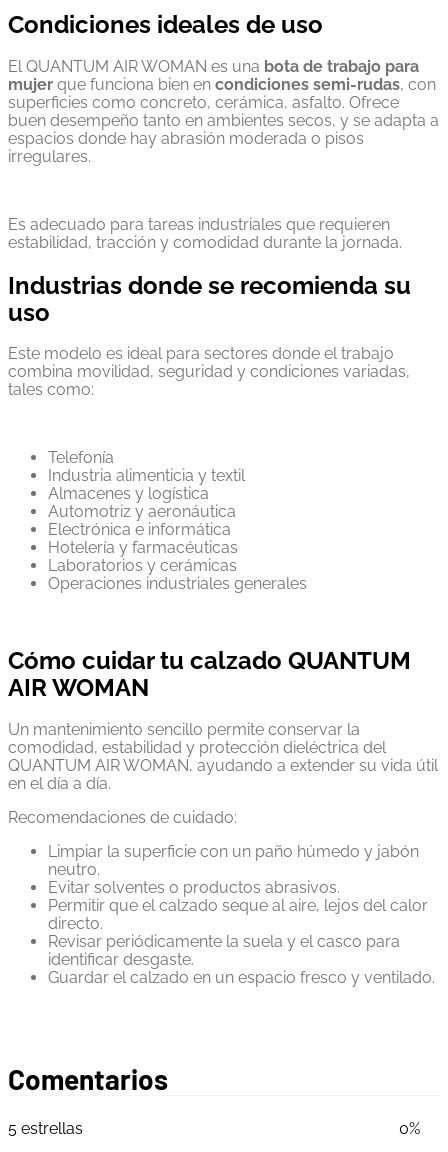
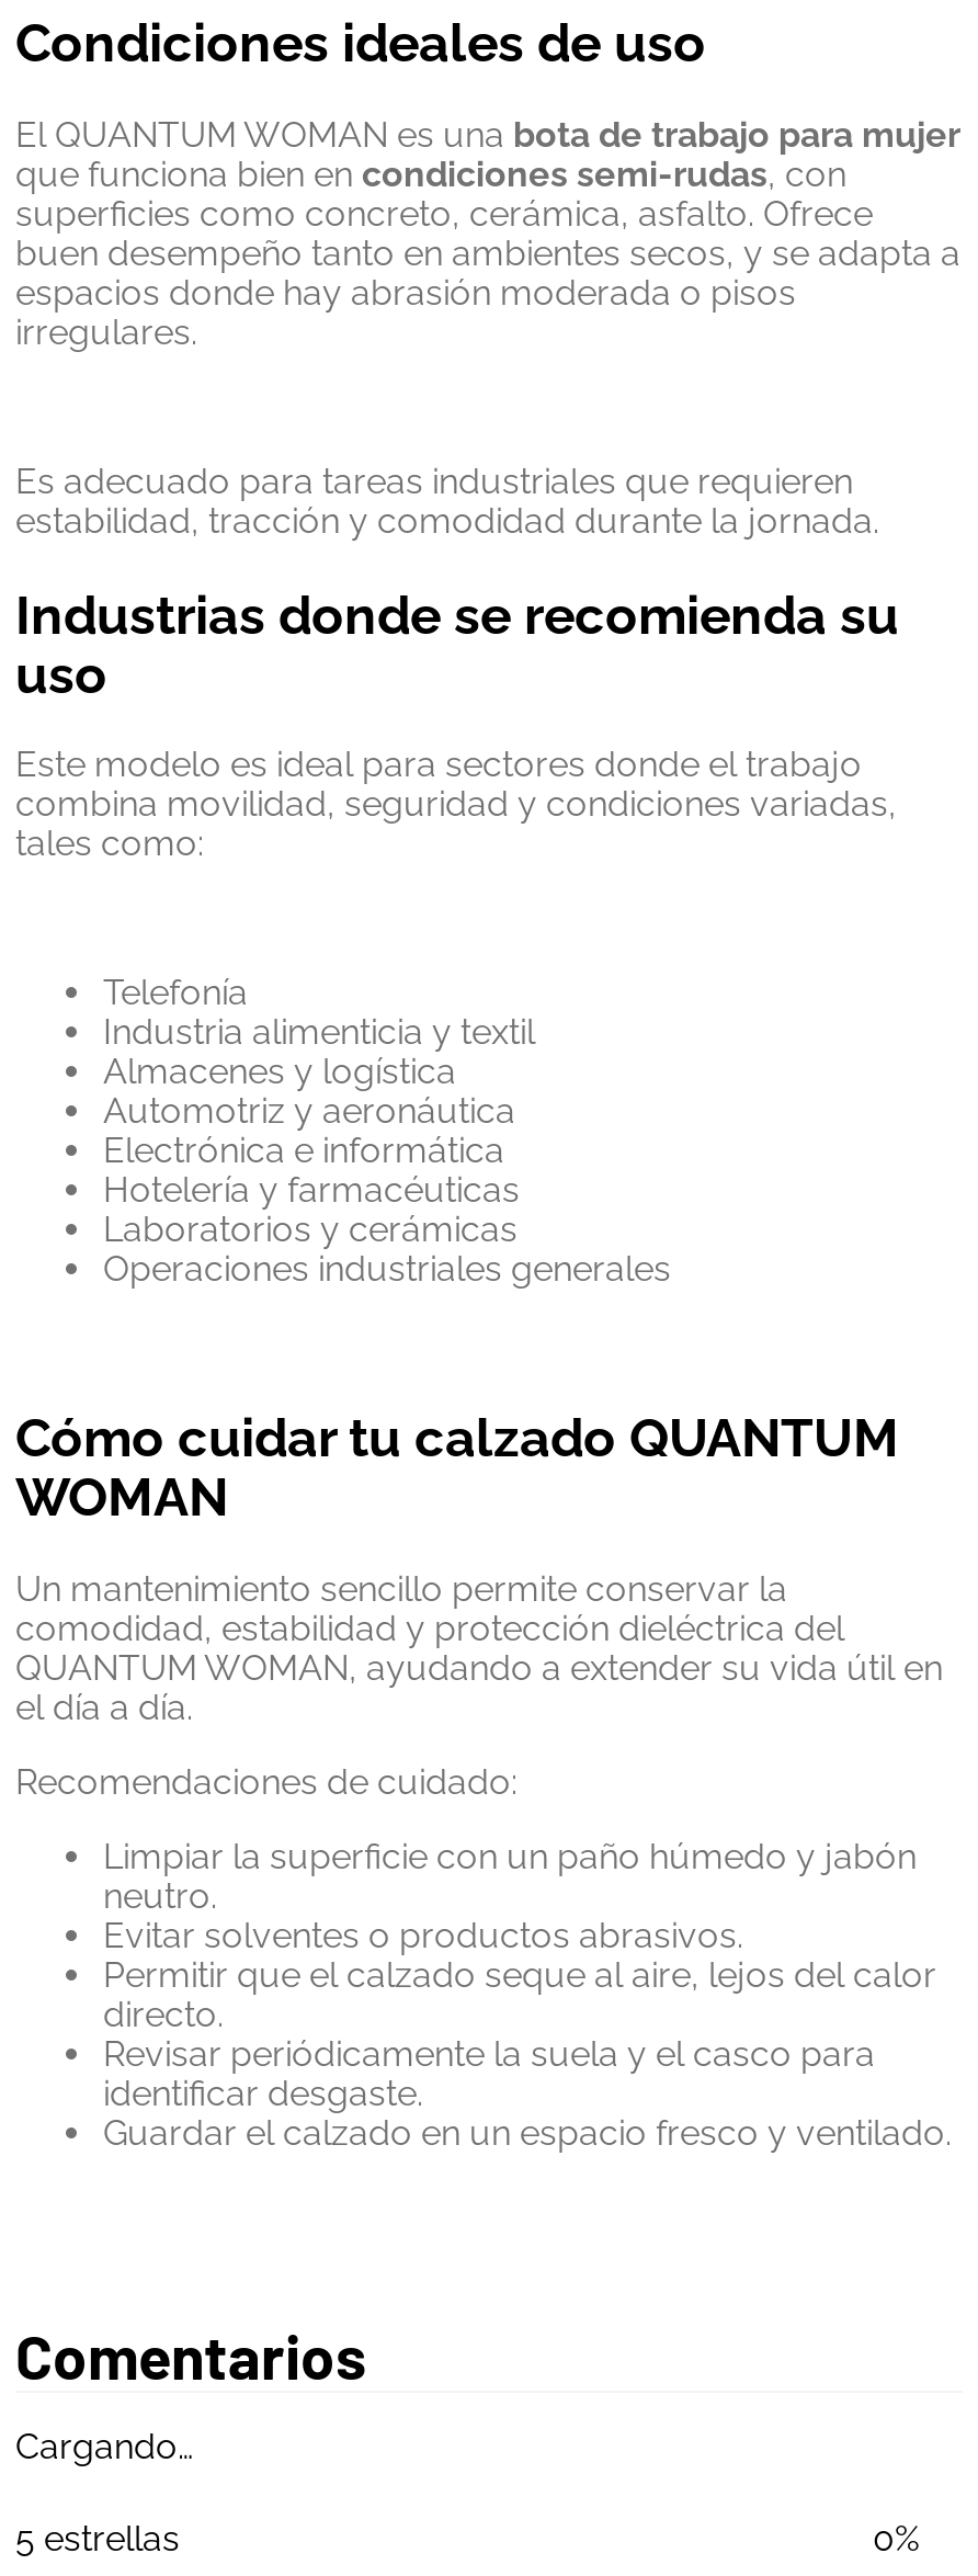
[8,57,436,94] El QUANTUM AIR WOMAN es una bota de trabajo para | mujer que funciona bien en condiciones semi-rudas, con -> [15,113,960,194] El QUANTUM WOMAN es una bota de trabajo para mujer | que funciona bien en condiciones semi-rudas, con
[8,673,149,702] AIR WOMAN -> [15,1466,228,1529] WOMAN
[8,756,438,793] QUANTUM AIR WOMAN, ayudando a extender su vida útil | en el día a día. -> [15,1648,943,1729] QUANTUM WOMAN, ayudando a extender su vida útil en | el día a día.
none -> [15,2426,193,2468] Cargando…

